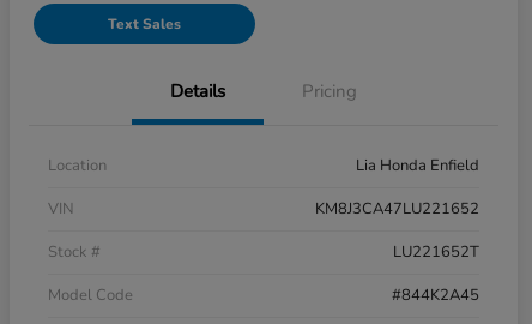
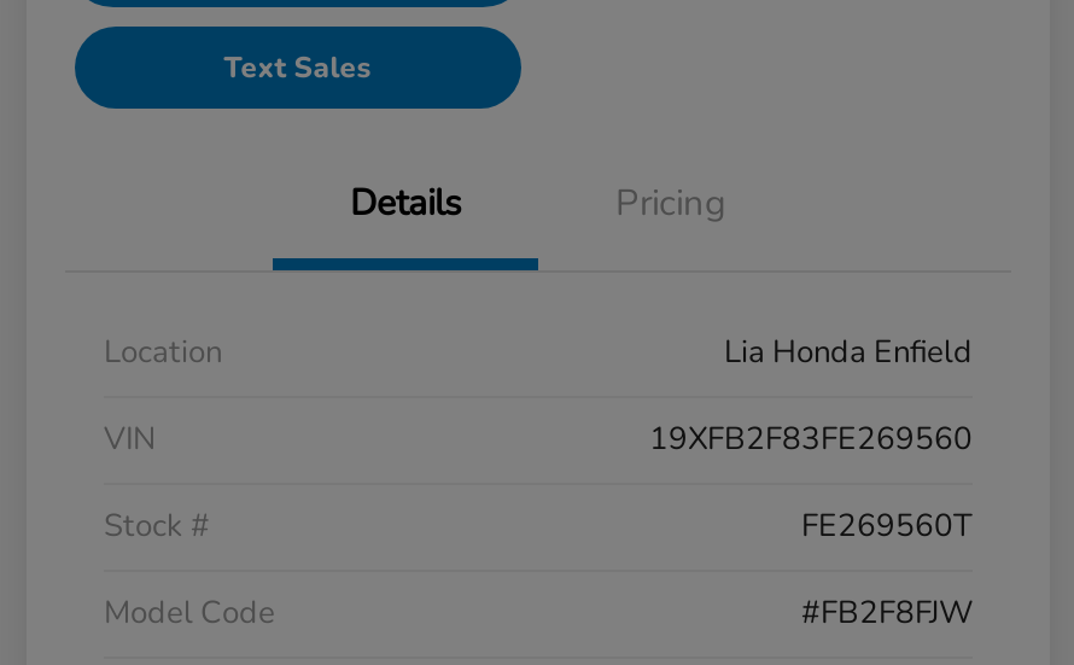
[315,198,479,220] KM8J3CA47LU221652 -> [649,418,973,462] 19XFB2F83FE269560
[393,241,479,263] LU221652T -> [801,505,973,548] FE269560T
[392,285,479,306] #844K2A45 -> [801,592,973,635] #FB2F8FJW

